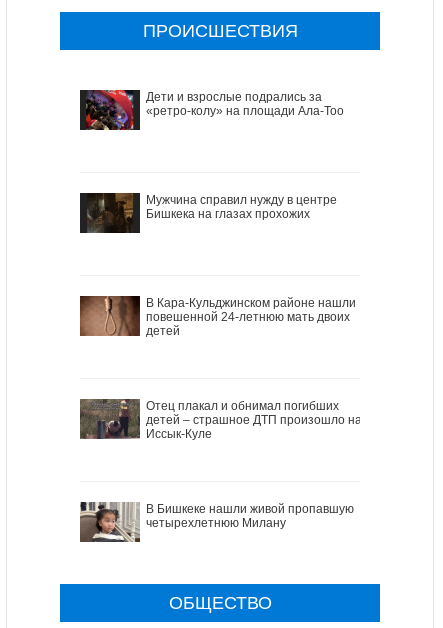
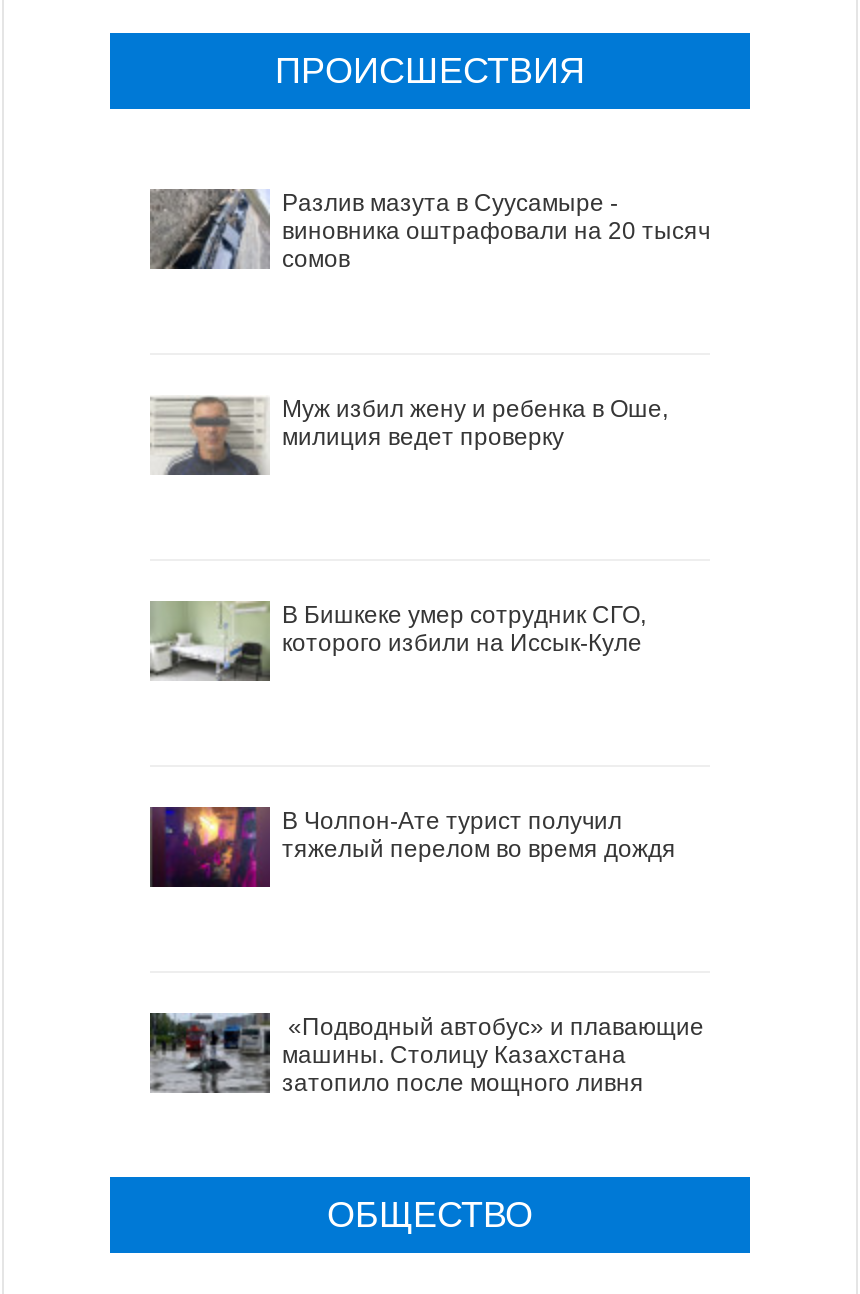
[80,89,344,131] [image] | Дети и взрослые подрались за | «ретро-колу» на площади Ала-Тоо -> [150,187,710,273] [image] | Разлив мазута в Суусамыре - | виновника оштрафовали на 20 тысяч | сомов
[79,192,337,234] [image] | Мужчина справил нужду в центре | Бишкека на глазах прохожих -> [150,395,668,475] [image] | Муж избил жену и ребенка в Оше, | милиция ведет проверку
[79,296,356,338] [image] | В Кара-Кульджинском районе нашли | повешенной 24-летнюю мать двоих | детей -> [150,601,646,681] [image] | В Бишкеке умер сотрудник СГО, | которого избили на Иссык-Куле
[80,398,362,441] [image] | Отец плакал и обнимал погибших | детей – страшное ДТП произошло на | Иссык-Куле -> [152,805,676,889] [image] | В Чолпон-Ате турист получил | тяжелый перелом во время дождя
[80,502,354,542] [image] | В Бишкеке нашли живой пропавшую | четырехлетнюю Милану -> [150,1013,704,1097] [image] | «Подводный автобус» и плавающие | машины. Столицу Казахстана | затопило после мощного ливня

